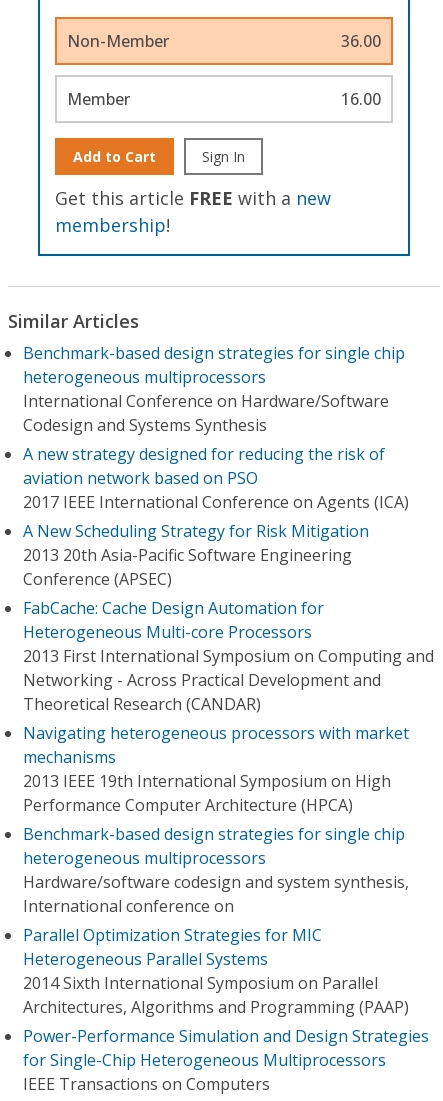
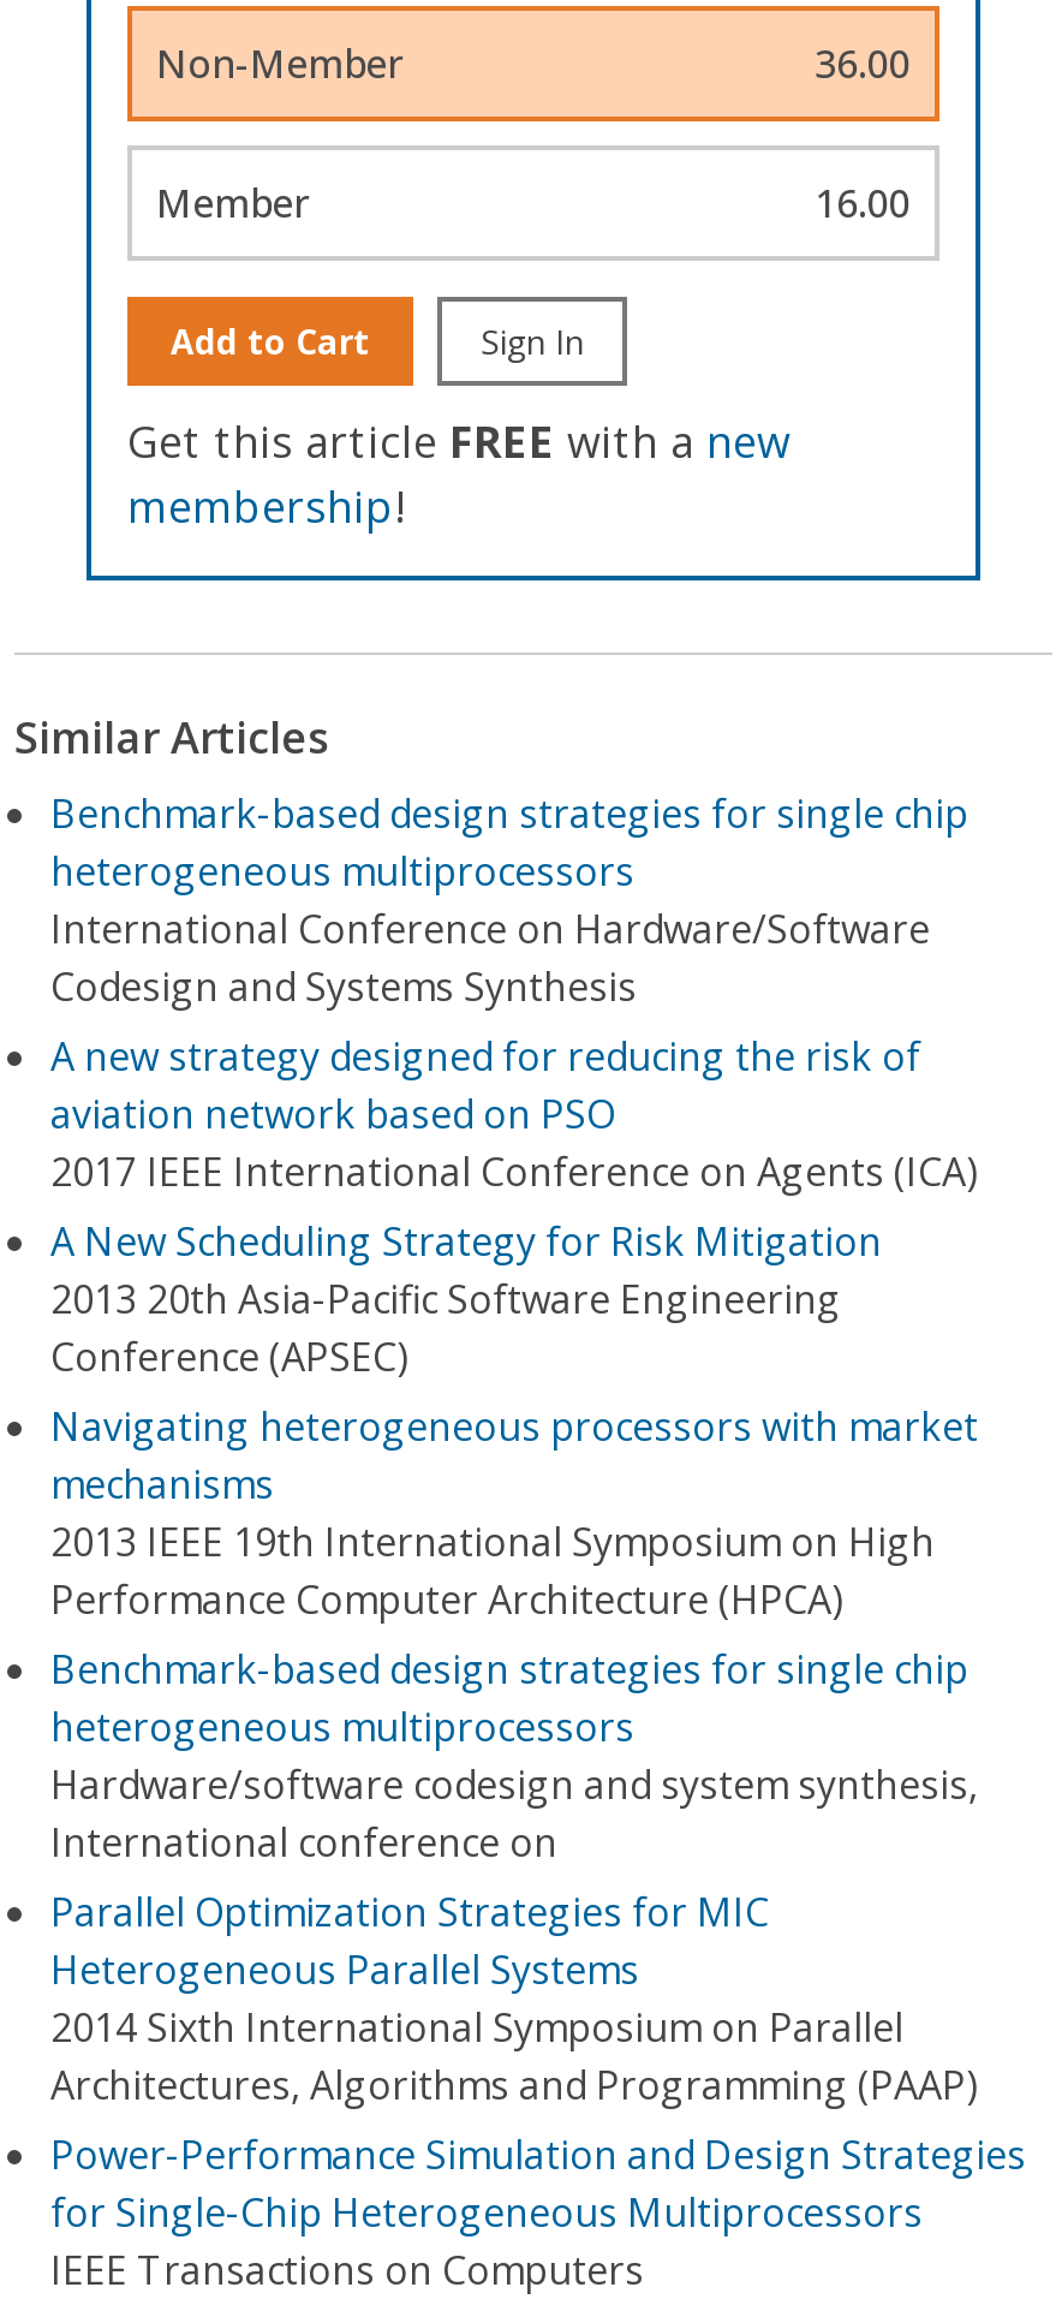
[23,597,434,715] FabCache: Cache Design Automation for | Heterogeneous Multi-core Processors | 2013 First International Symposium on Computing and | Networking - Across Practical Development and | Theoretical Research (CANDAR) -> none

